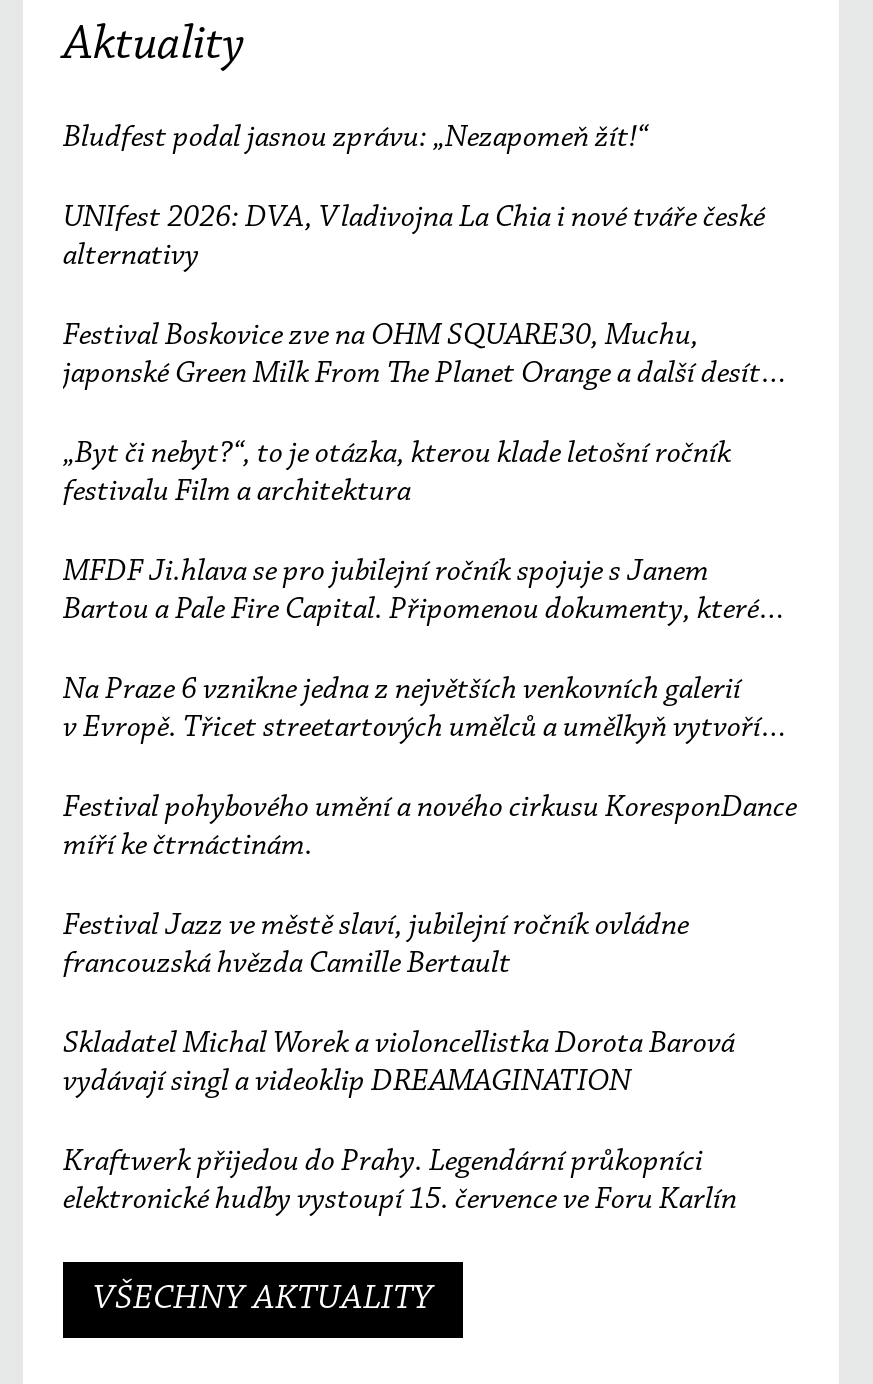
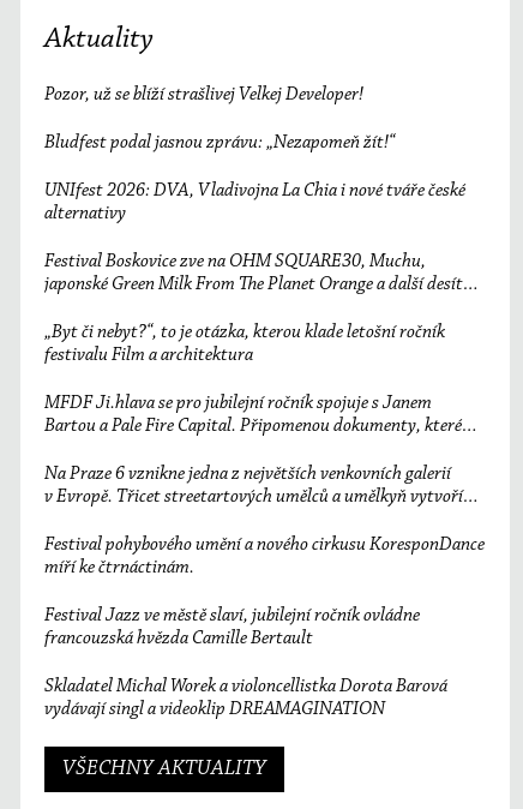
none -> [44,85,363,104] Pozor, už se blíží strašlivej Velkej Developer!
moved [63,122,797,1060] -> [44,133,485,696]: Bludfest podal jasnou zprávu: „Nezapomeň žít!“ | UNIfest 2026: DVA, Vladivojna La Chia i nové tváře české | alternativy | ... | francouzská hvězda Camille Bertault | Skladatel Michal Worek a violoncellistka Dorota Barová
[63,1146,737,1216] Kraftwerk přijedou do Prahy. Legendární průkopníci | elektronické hudby vystoupí 15. července ve Foru Karlín -> none

